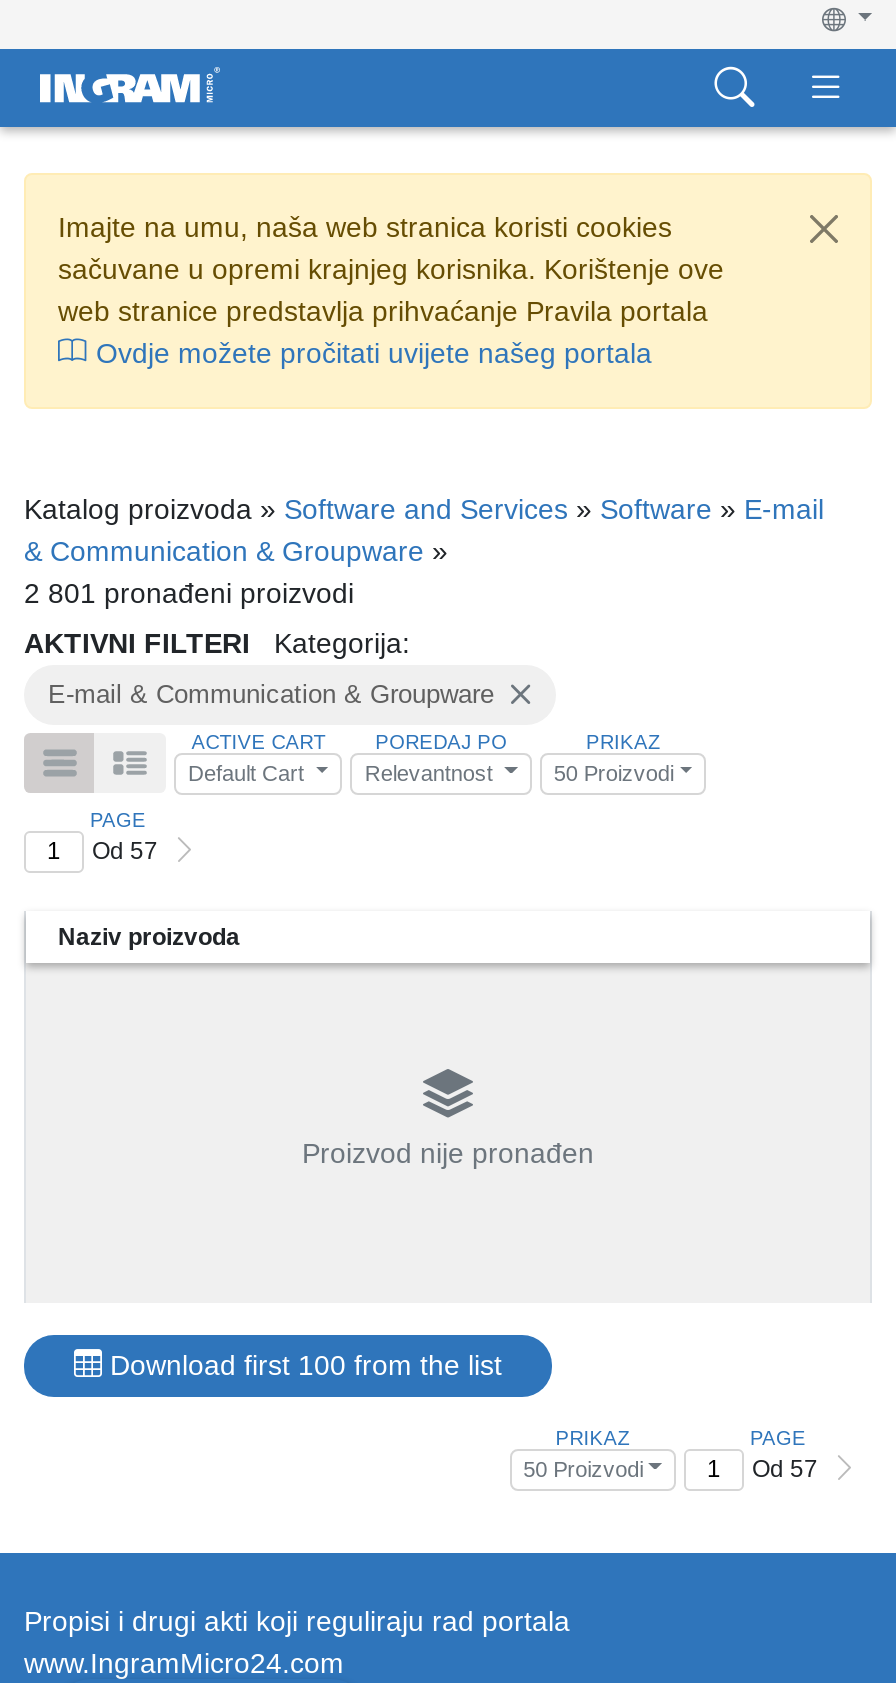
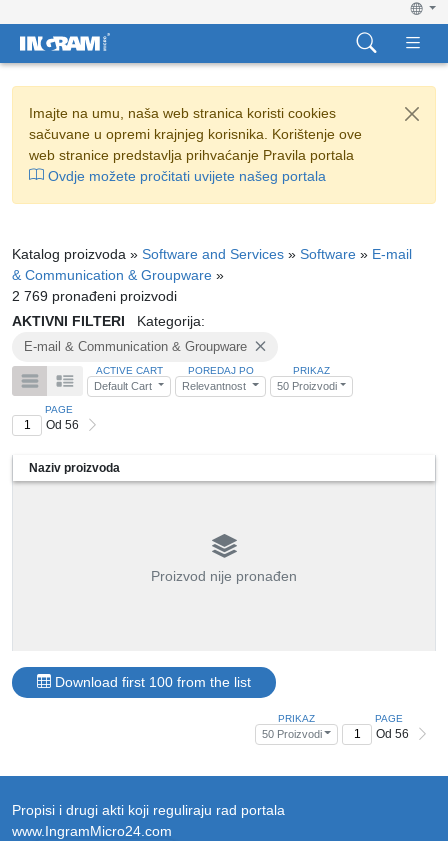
[24,576,354,608] 2 801 pronađeni proizvodi -> [12,287,177,303] 2 769 pronađeni proizvodi
[92,837,158,865] Od 57 -> [46,418,79,432] Od 56
[752,1455,818,1483] Od 57 -> [376,727,409,741] Od 56

